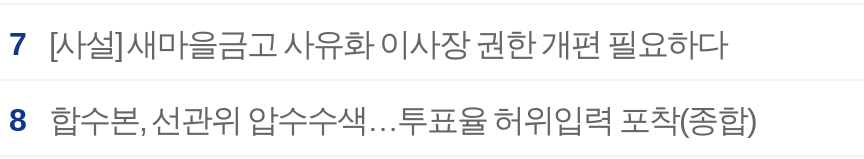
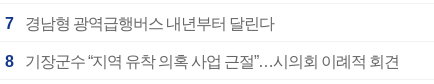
[49,27,727,61] [사설] 새마을금고 사유화 이사장 권한 개편 필요하다 -> [25,15,274,32] 경남형 광역급행버스 내년부터 달린다
[49,103,755,137] 합수본, 선관위 압수수색…투표율 허위입력 포착(종합) -> [25,53,399,70] 기장군수 “지역 유착 의혹 사업 근절”…시의회 이례적 회견

